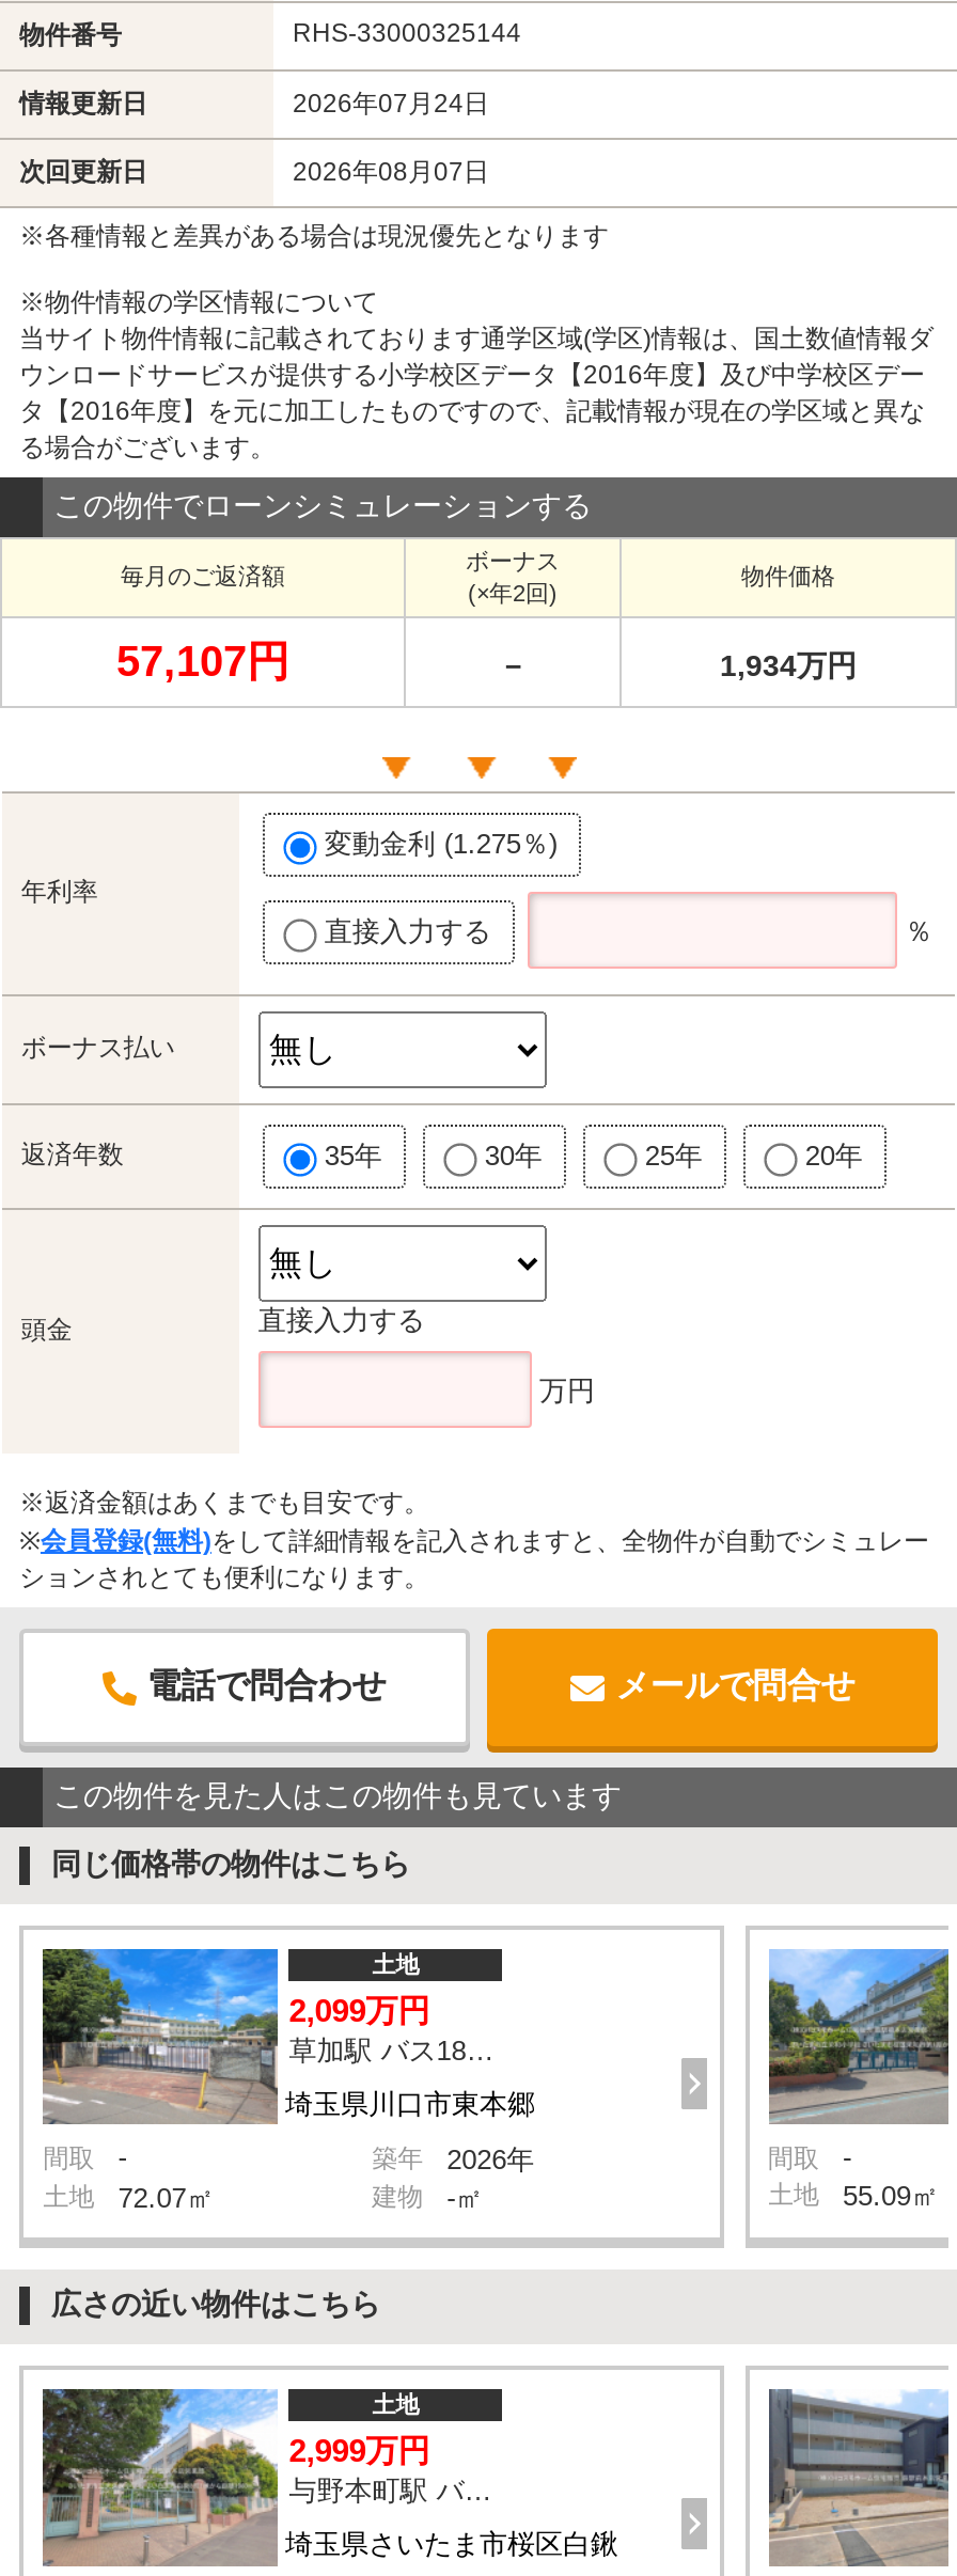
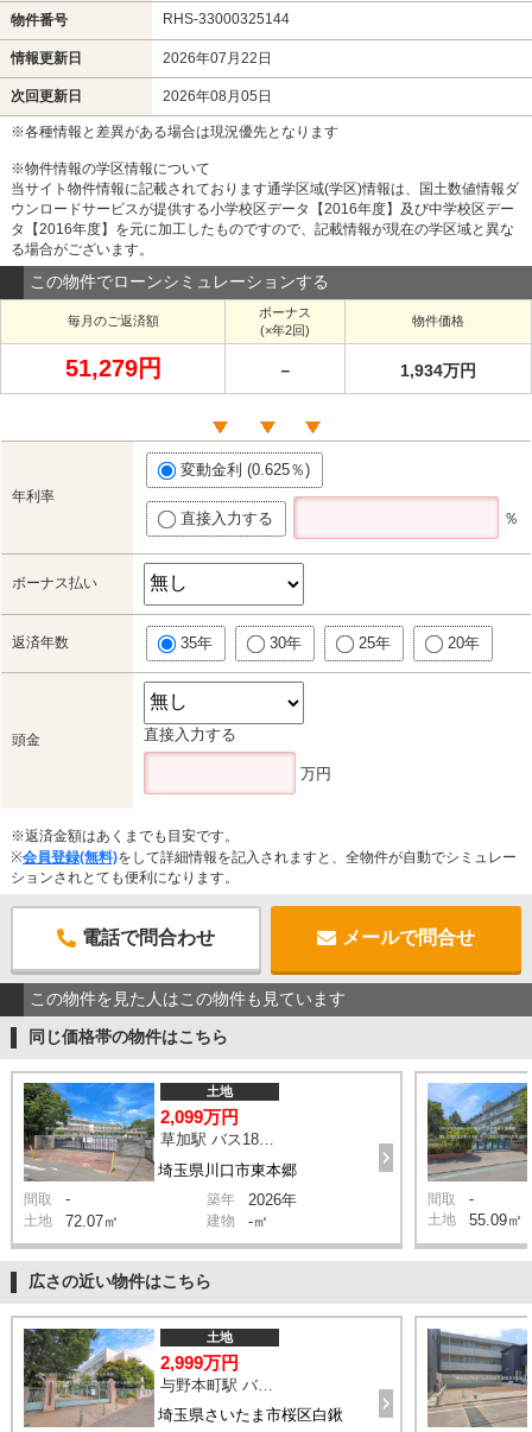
[293,89,489,119] 2026年07月24日 -> [163,50,272,66] 2026年07月22日
[293,158,489,188] 2026年08月07日 -> [163,88,272,104] 2026年08月05日
[116,638,289,685] 57,107円 -> [65,355,161,381] 51,279円
[324,828,557,860] 変動金利 (1.275％) -> [180,460,310,478] 変動金利 (0.625％)

